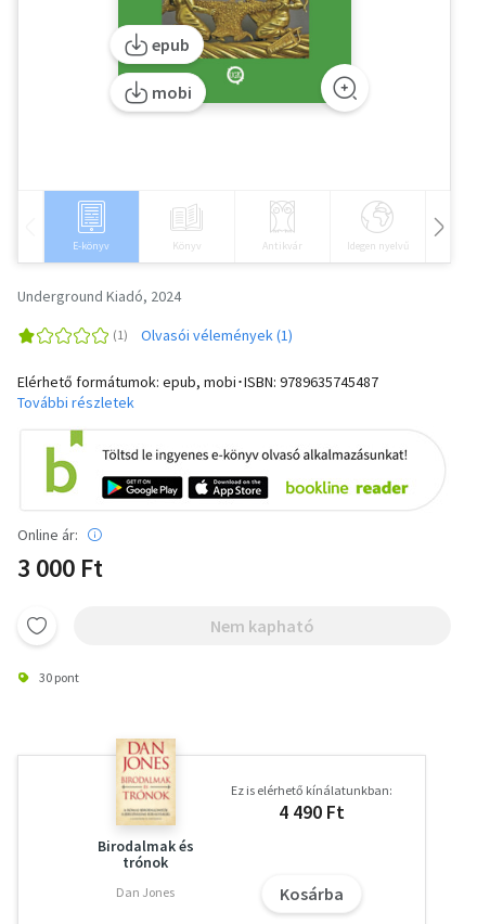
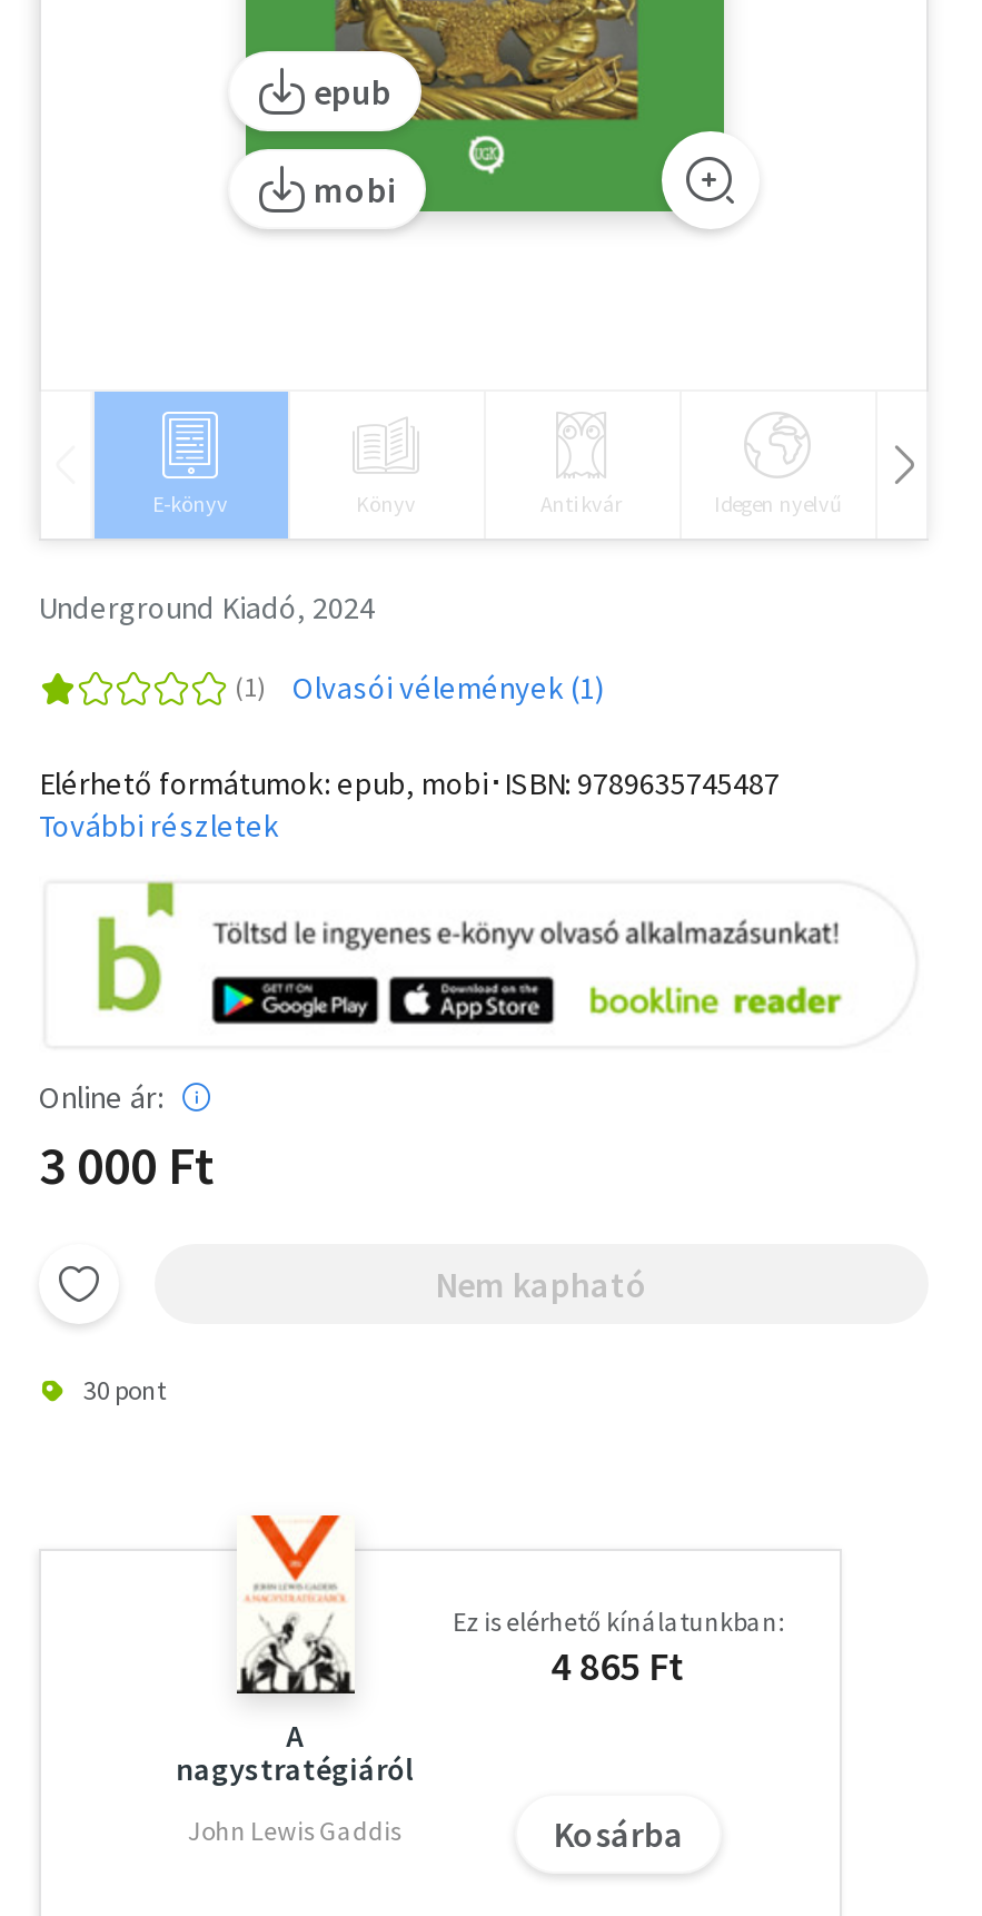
[98,739,194,872] [image] | Birodalmak és | trónok -> [176,1513,414,1789] [image] | A | nagystratégiáról
[279,799,345,824] 4 490 Ft -> [551,1640,686,1691] 4 865 Ft
[117,884,175,900] Dan Jones -> [188,1813,402,1847] John Lewis Gaddis

